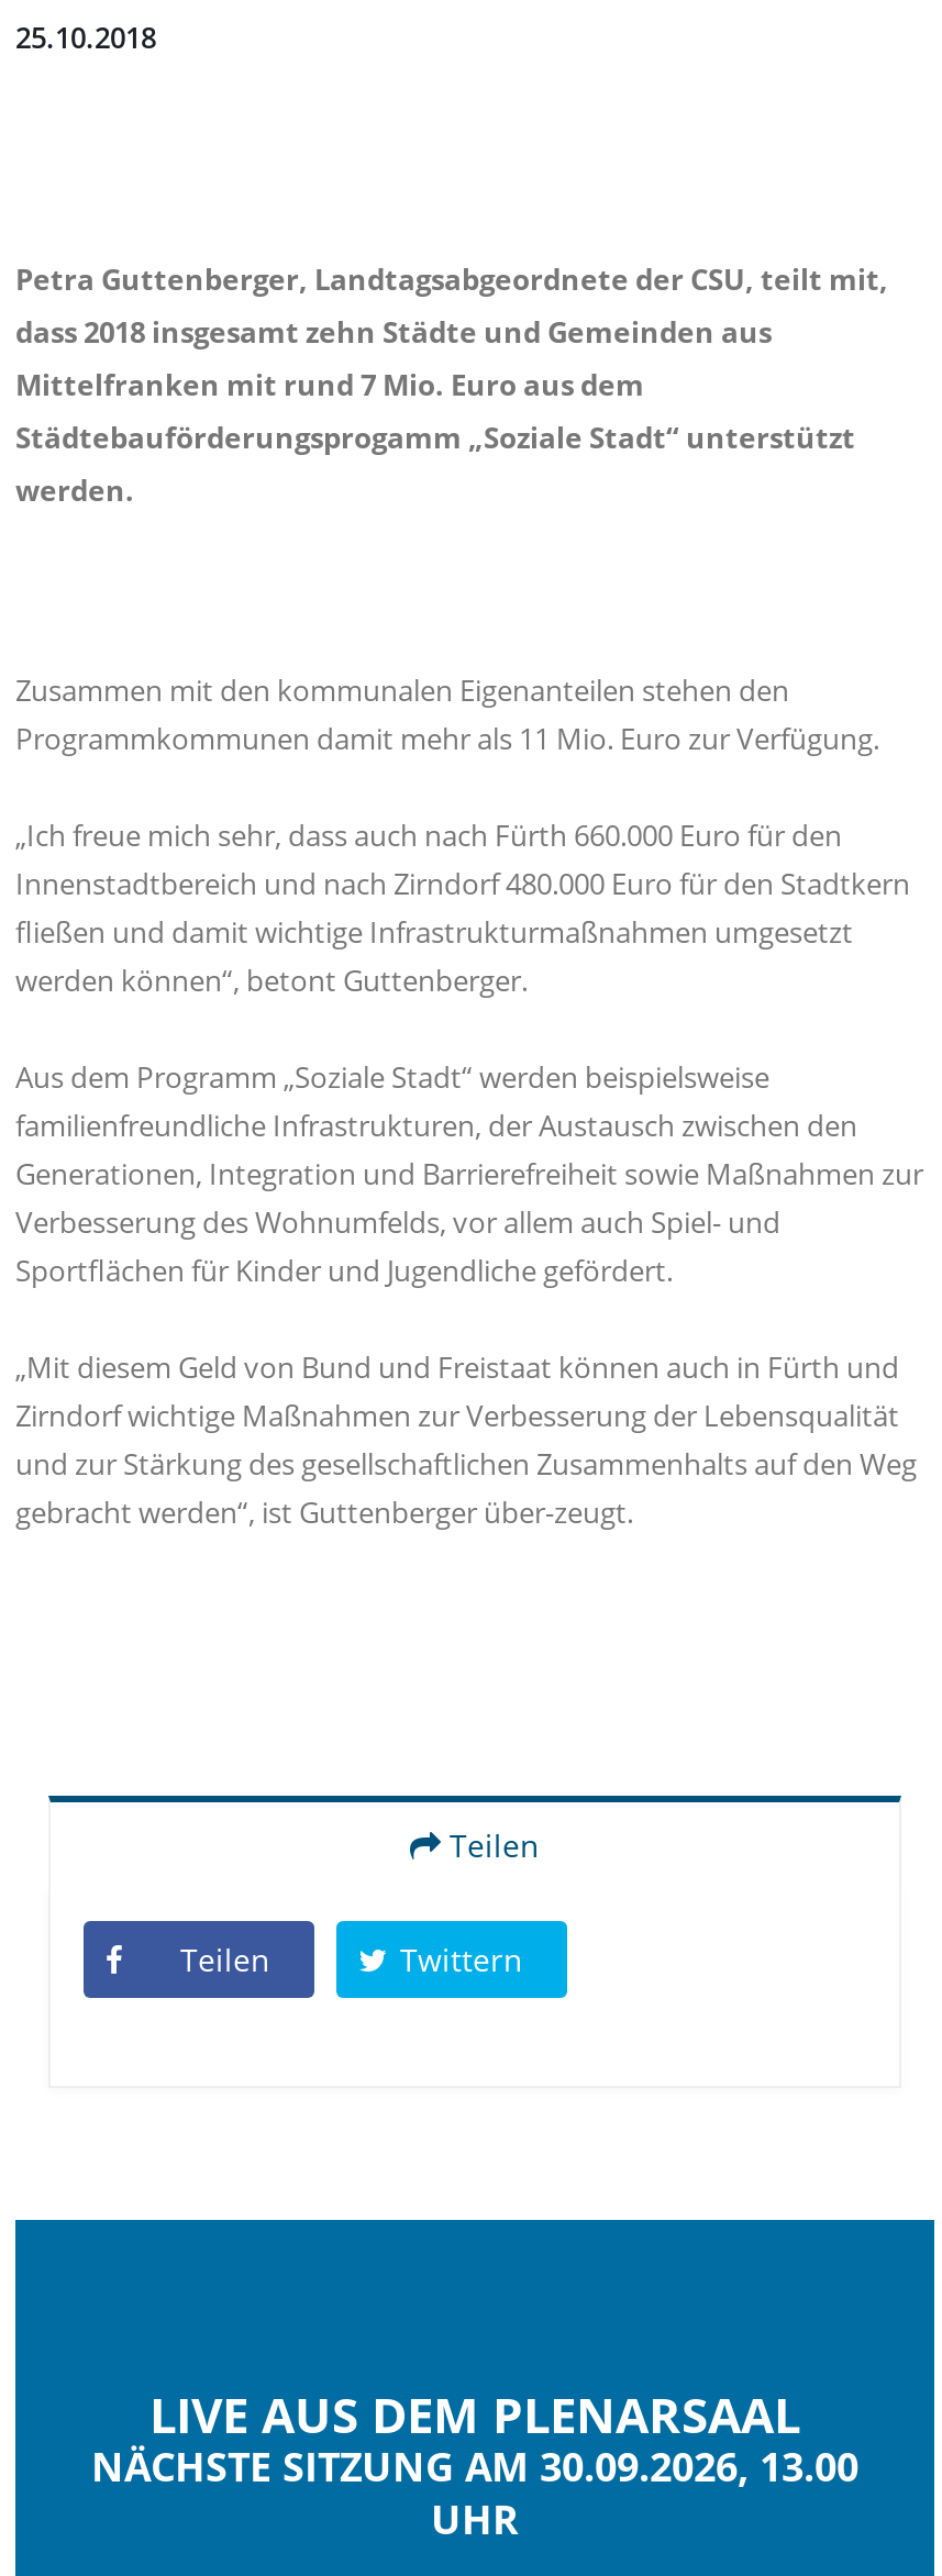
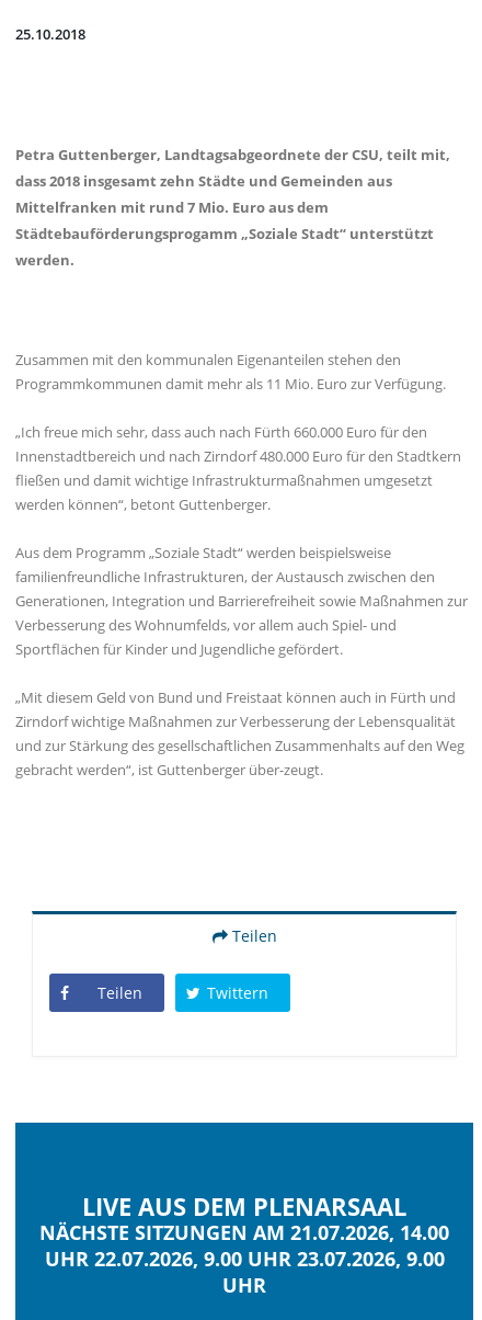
[91,2439,858,2492] NÄCHSTE SITZUNG AM 30.09.2026, 13.00 -> [39,1219,449,1271] NÄCHSTE SITZUNGEN AM 21.07.2026, 14.00 | UHR 22.07.2026, 9.00 UHR 23.07.2026, 9.00

